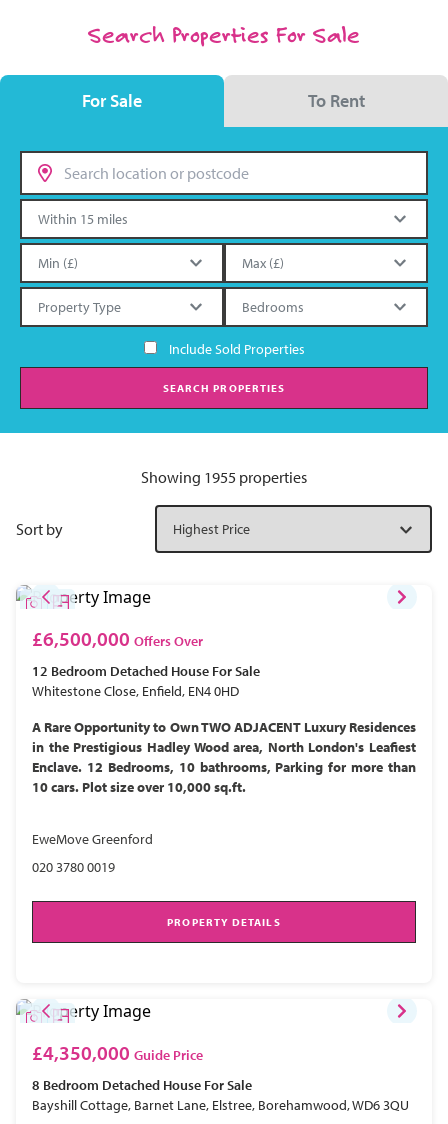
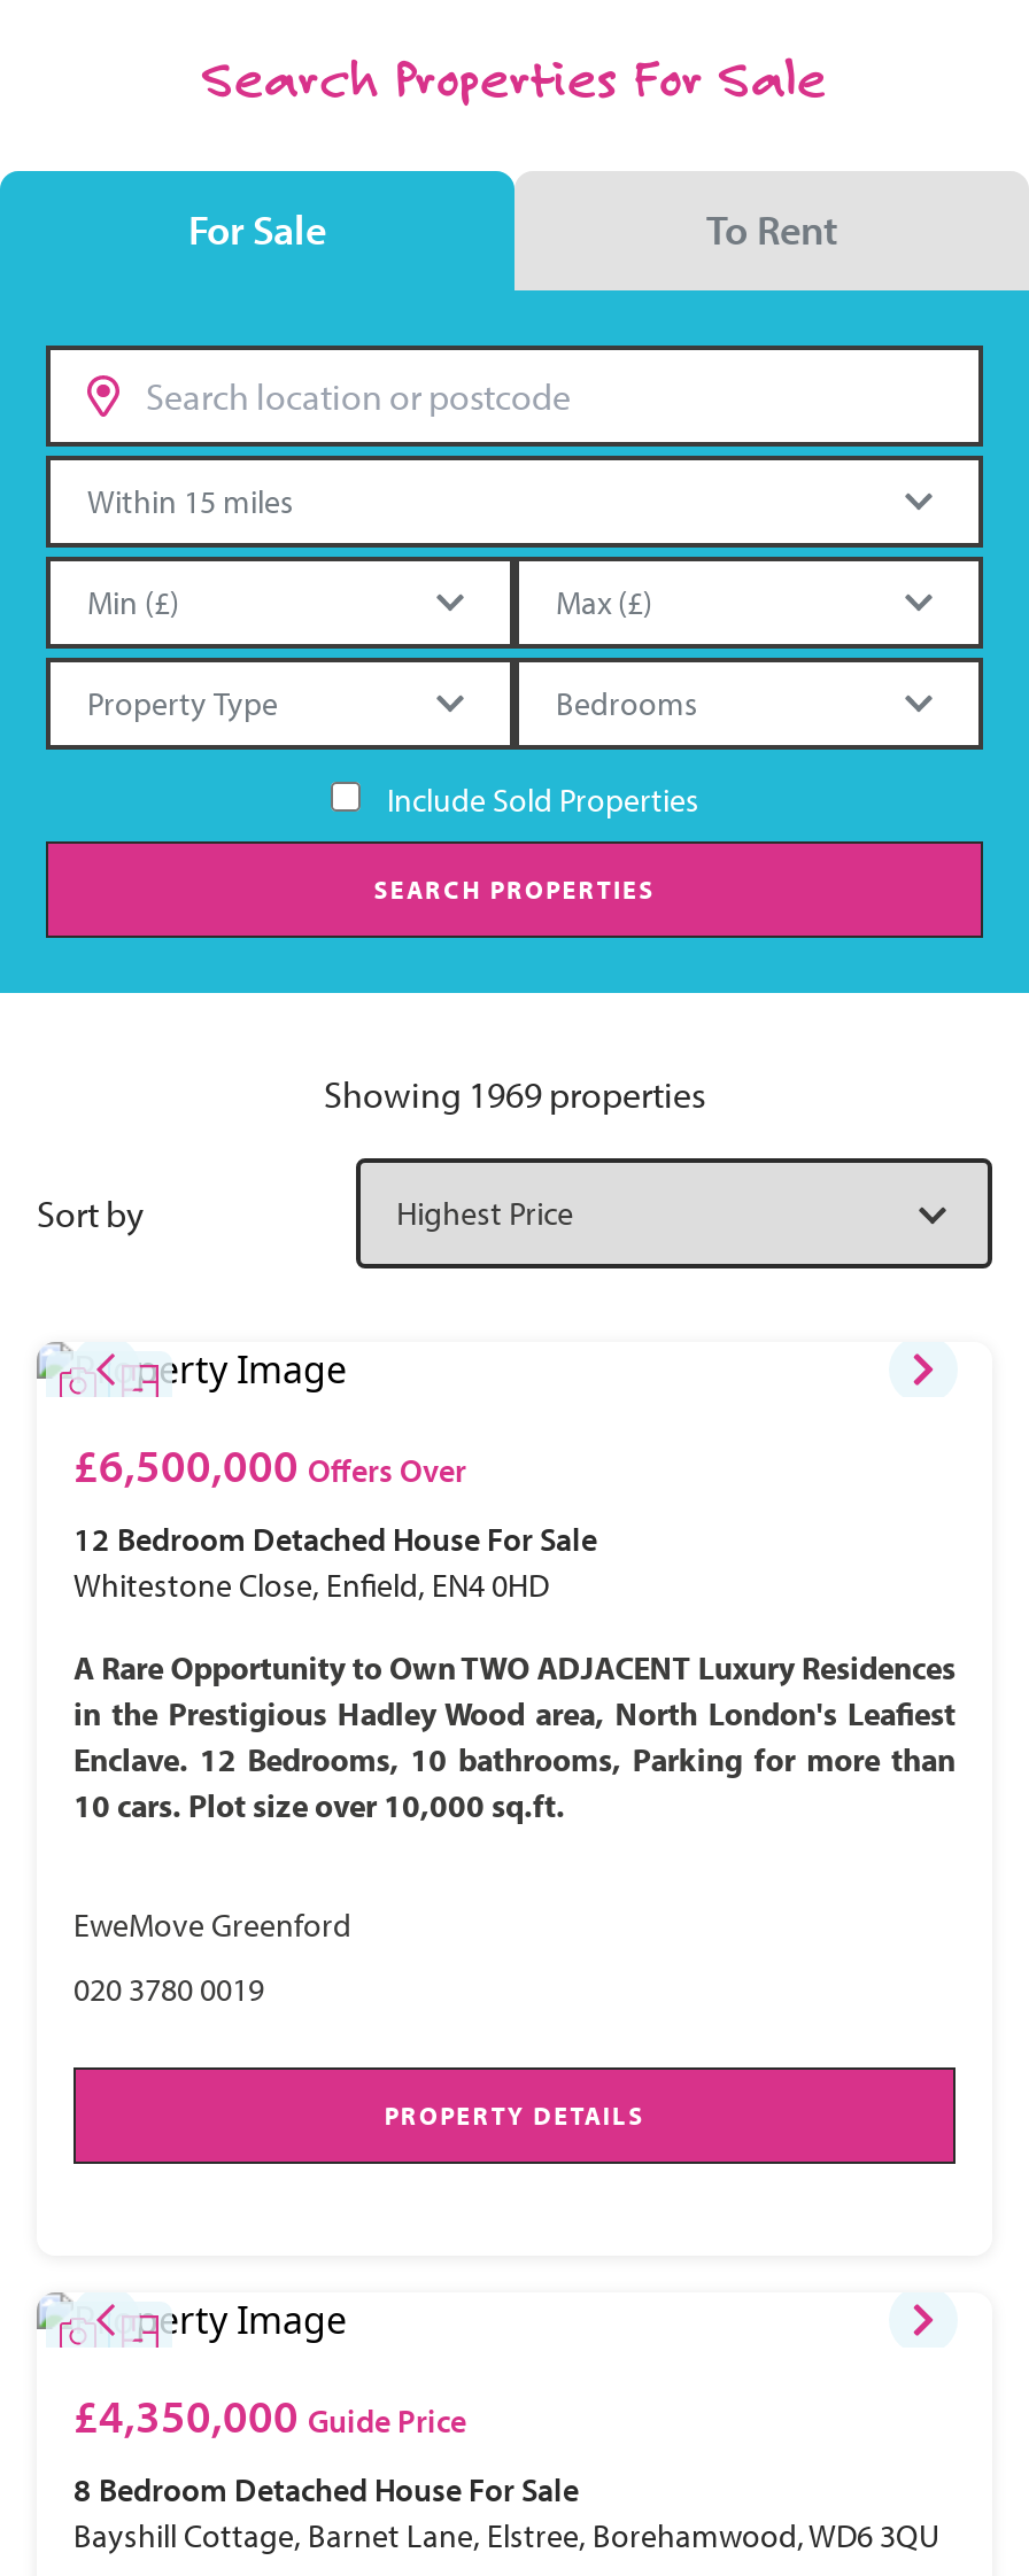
[141,467,307,487] Showing 1955 properties -> [324,1071,705,1117] Showing 1969 properties

